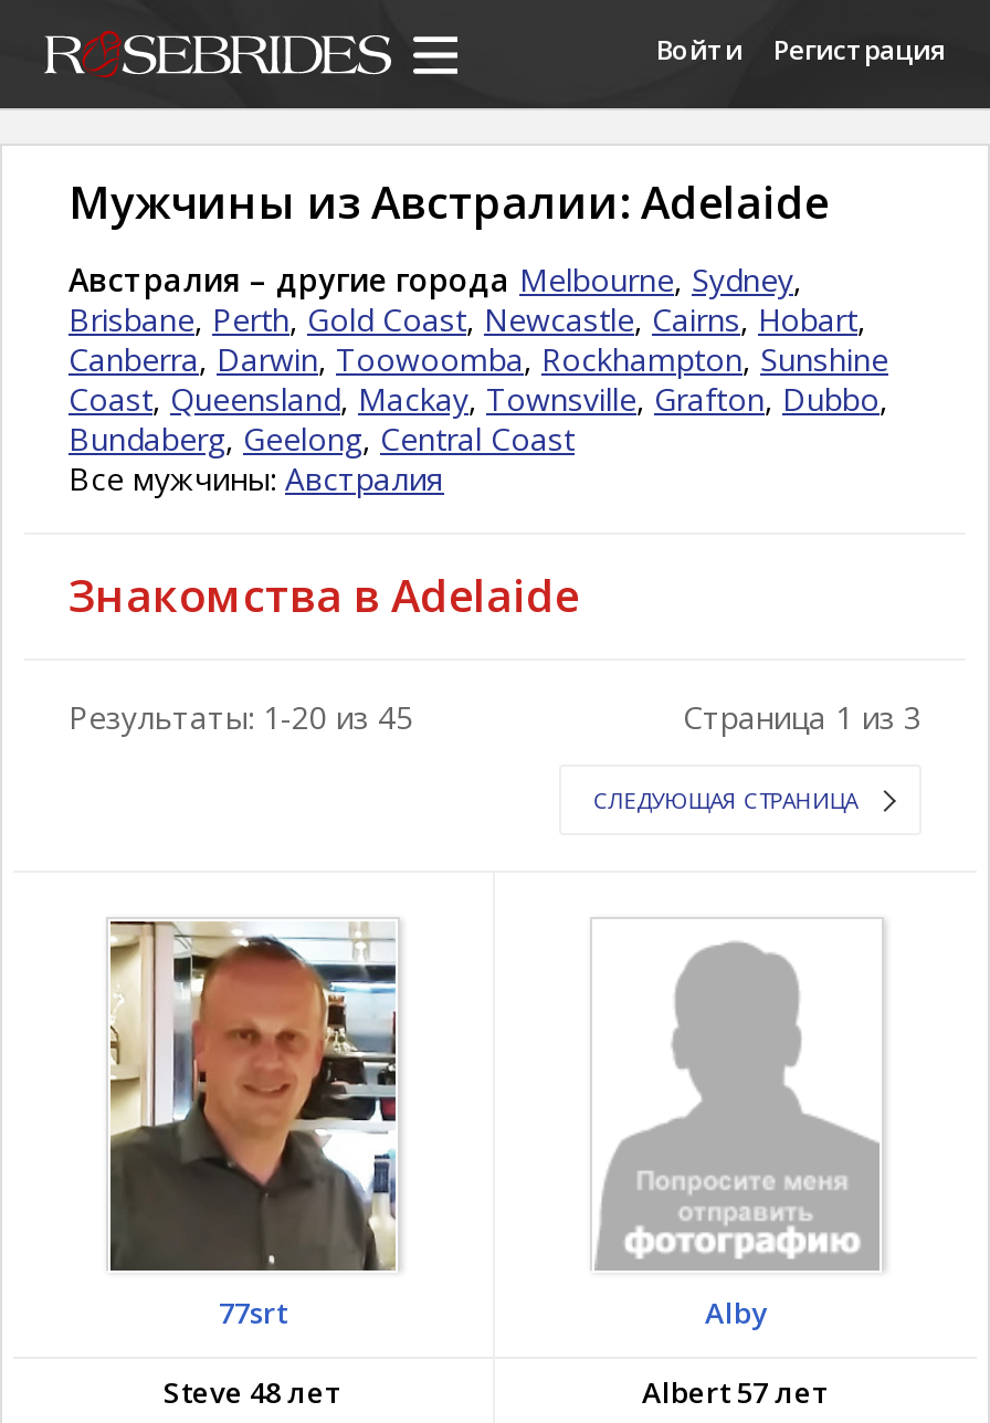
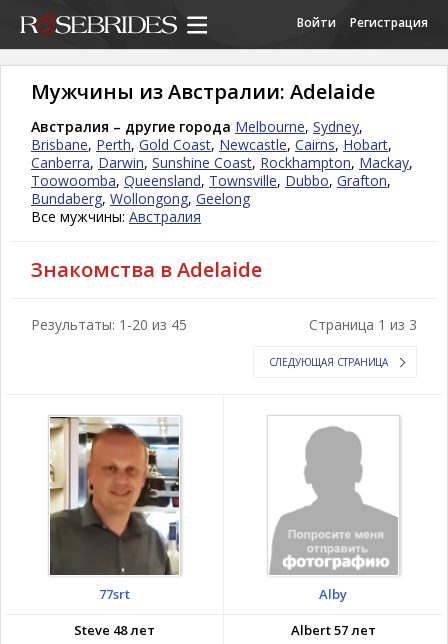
[69,338,888,460] Canberra, Darwin, Toowoomba, Rockhampton, Sunshine | Coast, Queensland, Mackay, Townsville, Grafton, Dubbo, | Bundaberg, Geelong, Central Coast -> [31,153,413,208] Canberra, Darwin, Sunshine Coast, Rockhampton, Mackay, | Toowoomba, Queensland, Townsville, Dubbo, Grafton, | Bundaberg, Wollongong, Geelong

